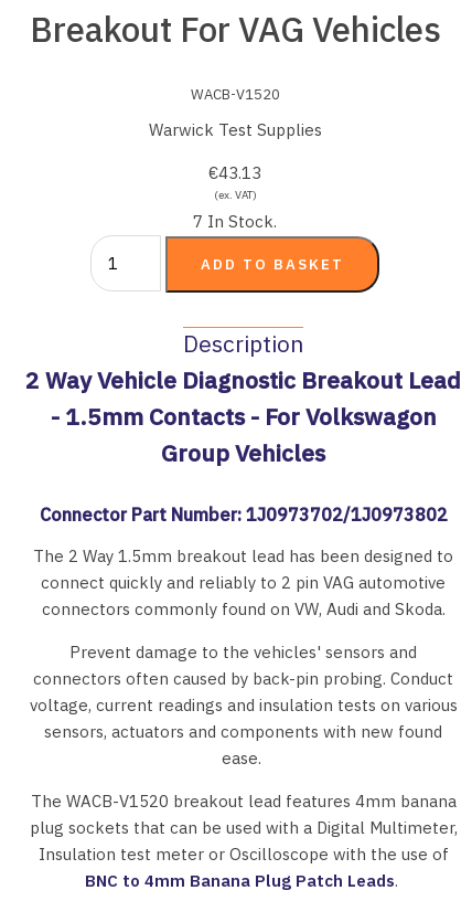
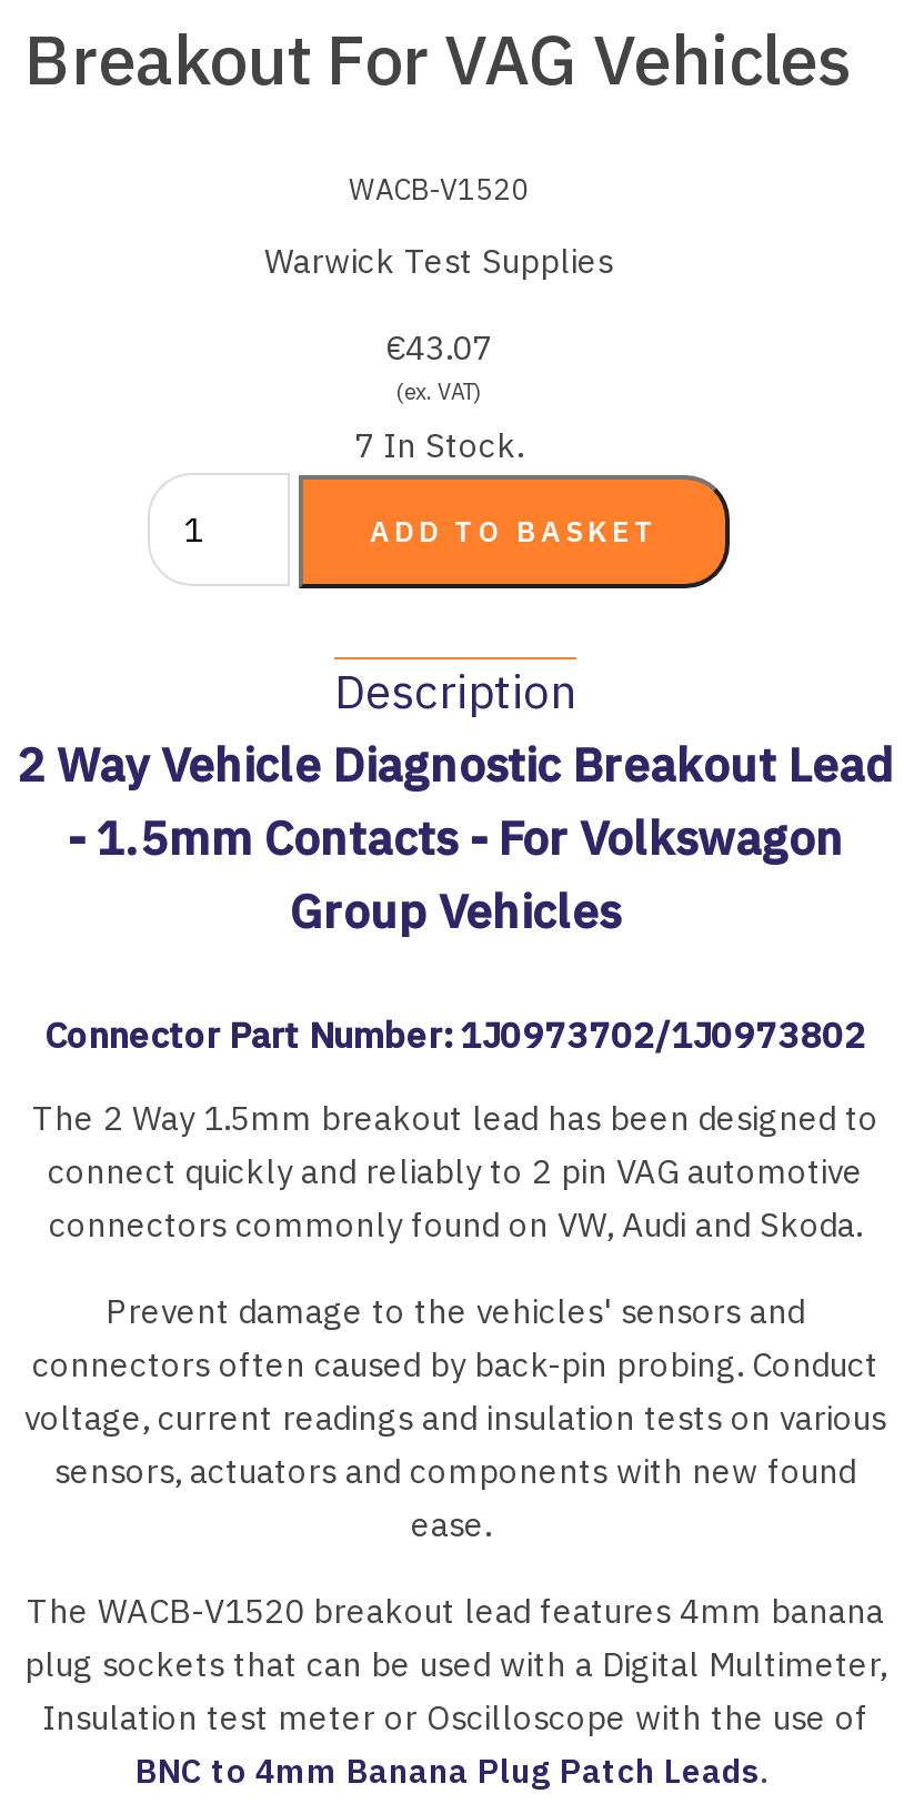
[208,163,261,184] €43.13 -> [385,327,492,369] €43.07

